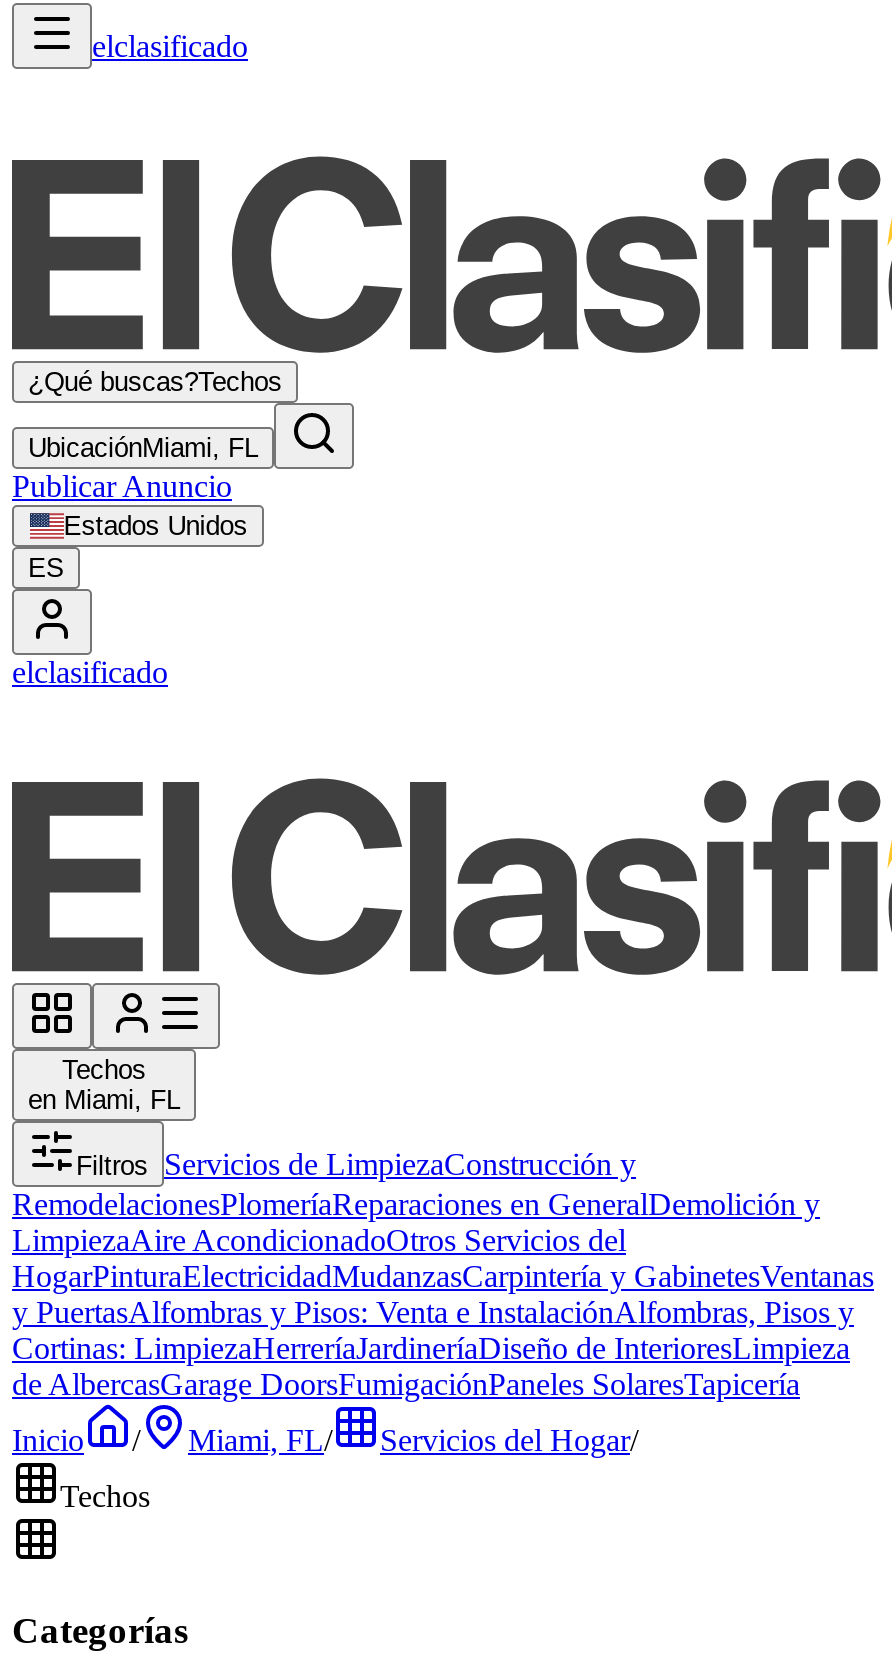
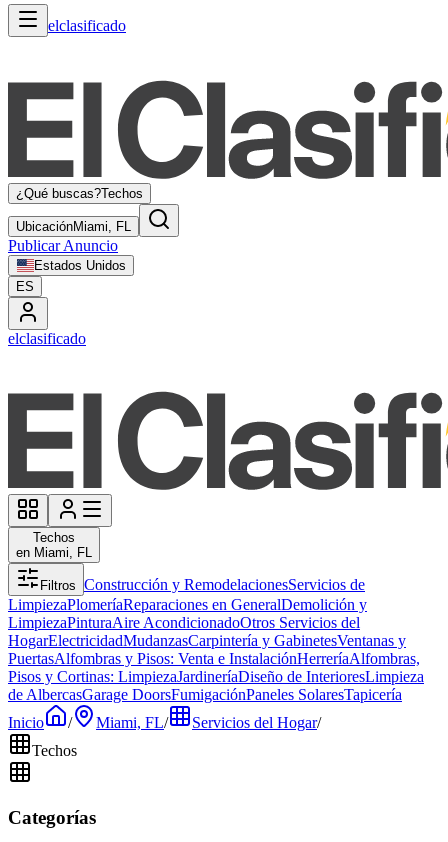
[12,1147,874,1365] Filtros Servicios de LimpiezaConstrucción y | RemodelacionesPlomeríaReparaciones en GeneralDemolición y | LimpiezaAire AcondicionadoOtros Servicios del | HogarPinturaElectricidadMudanzasCarpintería y GabinetesVentanas | y PuertasAlfombras y Pisos: Venta e InstalaciónAlfombras, Pisos y | Cortinas: LimpiezaHerreríaJardineríaDiseño de InterioresLimpieza -> [8,576,424,685] Filtros Construcción y RemodelacionesServicios de | LimpiezaPlomeríaReparaciones en GeneralDemolición y | LimpiezaPinturaAire AcondicionadoOtros Servicios del | HogarElectricidadMudanzasCarpintería y GabinetesVentanas y | PuertasAlfombras y Pisos: Venta e InstalaciónHerreríaAlfombras, | Pisos y Cortinas: LimpiezaJardineríaDiseño de InterioresLimpieza

